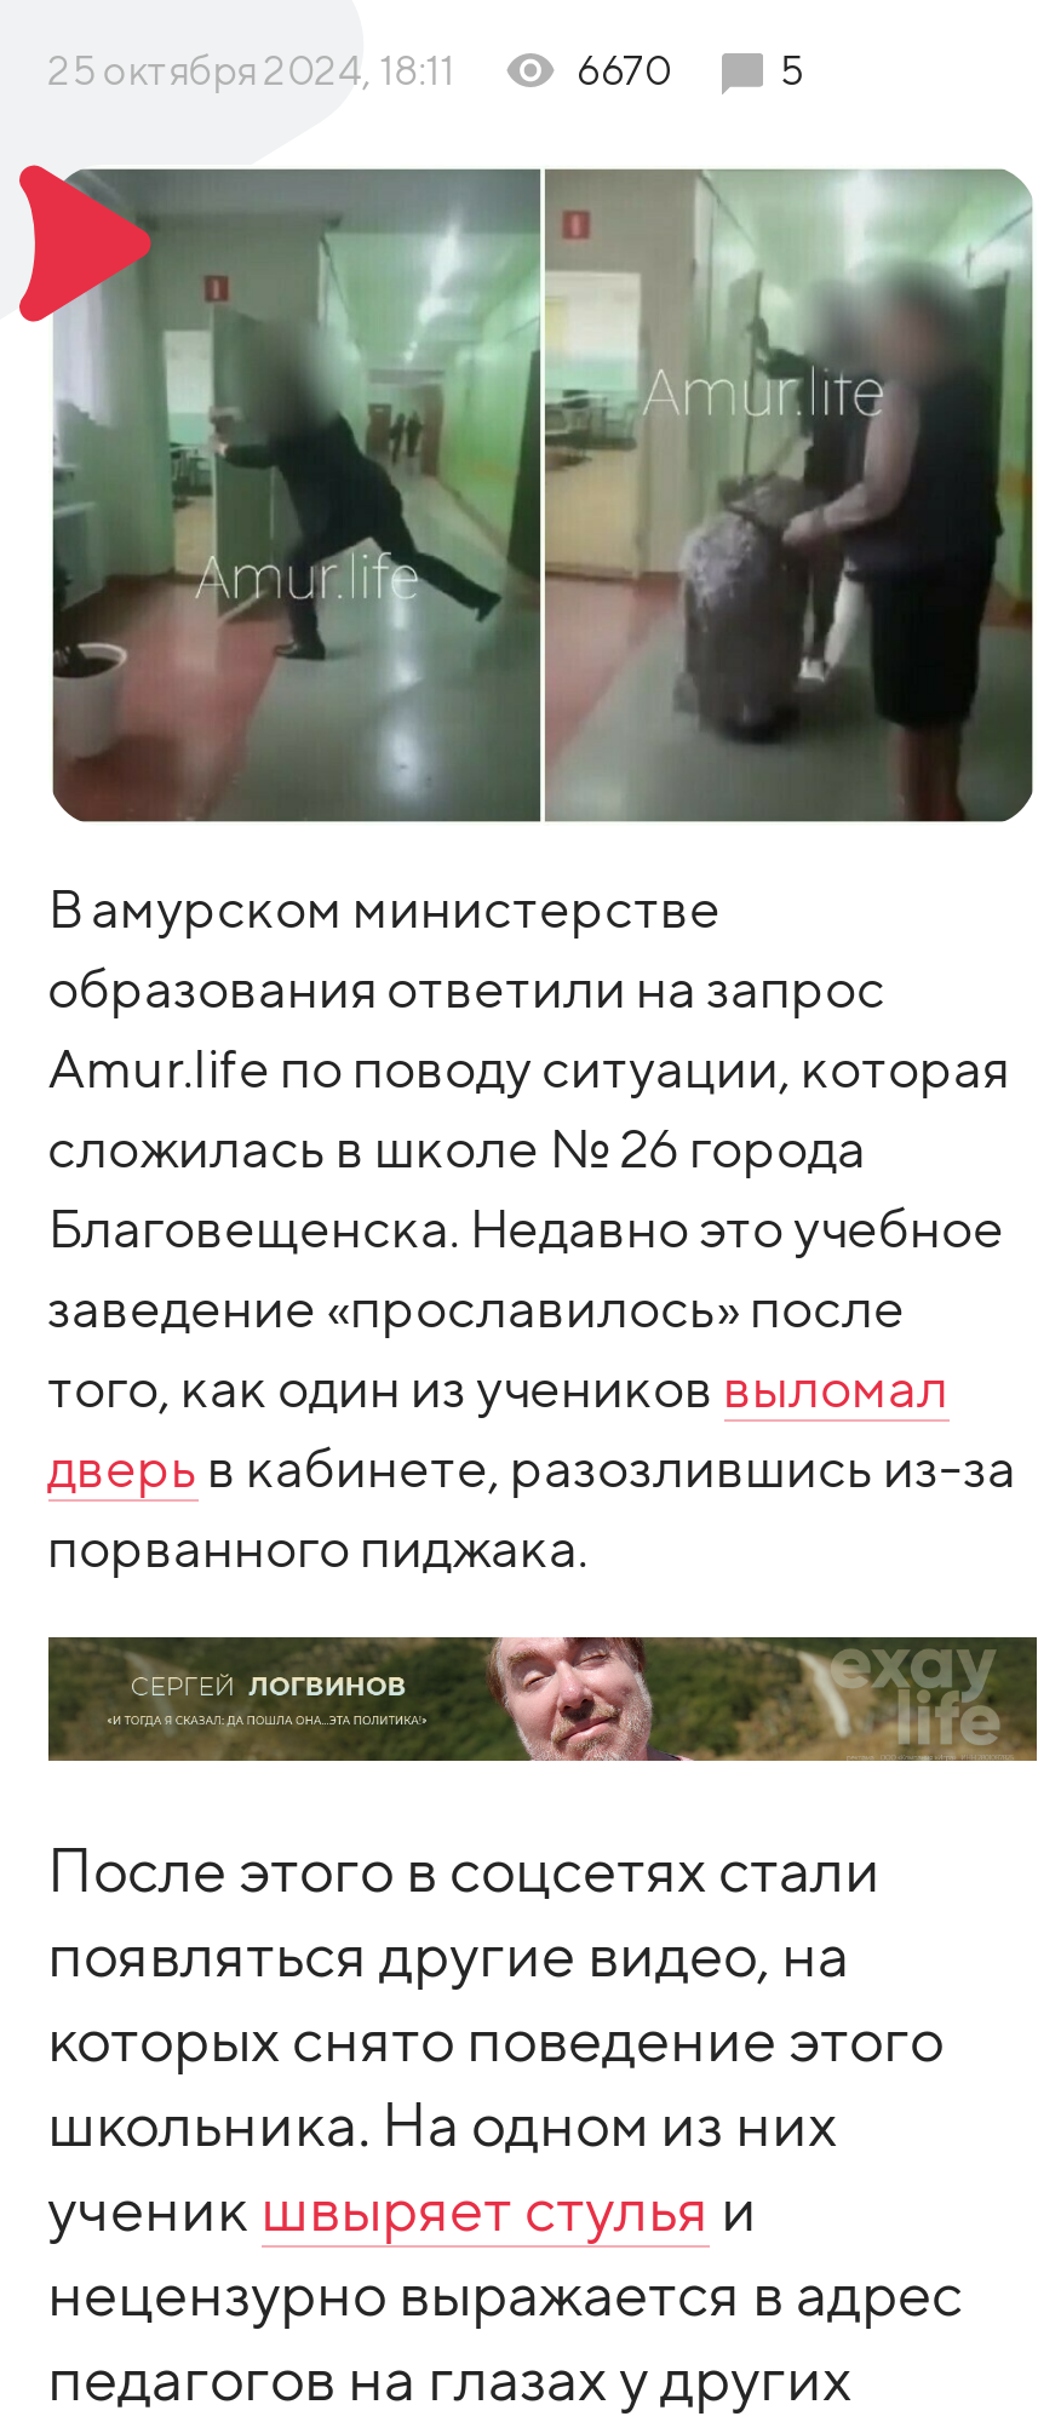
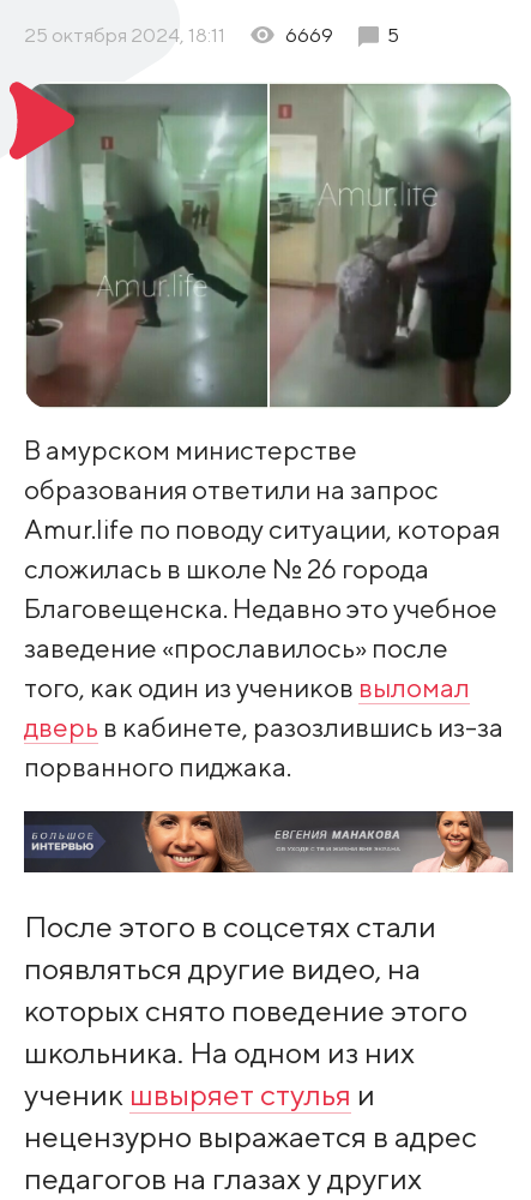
[577,47,671,95] 6670 -> [285,23,333,47] 6669
[48,1635,1037,1763] [image] -> [24,810,513,874] [image]

